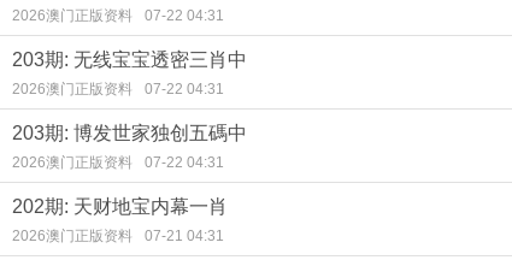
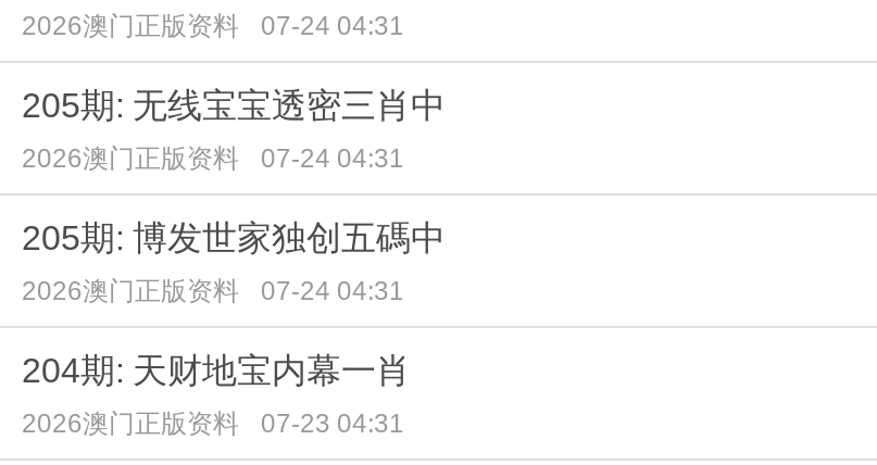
[12,7,224,24] 2026澳门正版资料 07-22 04:31 -> [22,11,404,41] 2026澳门正版资料 07-24 04:31
[12,49,247,70] 203期: 无线宝宝透密三肖中 -> [22,87,446,124] 205期: 无线宝宝透密三肖中
[12,81,224,97] 2026澳门正版资料 07-22 04:31 -> [22,143,404,174] 2026澳门正版资料 07-24 04:31
[12,123,247,143] 203期: 博发世家独创五碼中 -> [22,219,446,256] 205期: 博发世家独创五碼中
[12,154,224,171] 2026澳门正版资料 07-22 04:31 -> [22,276,404,306] 2026澳门正版资料 07-24 04:31
[12,196,228,217] 202期: 天财地宝内幕一肖 -> [22,352,411,389] 204期: 天财地宝内幕一肖
[12,227,224,244] 2026澳门正版资料 07-21 04:31 -> [22,409,404,439] 2026澳门正版资料 07-23 04:31

